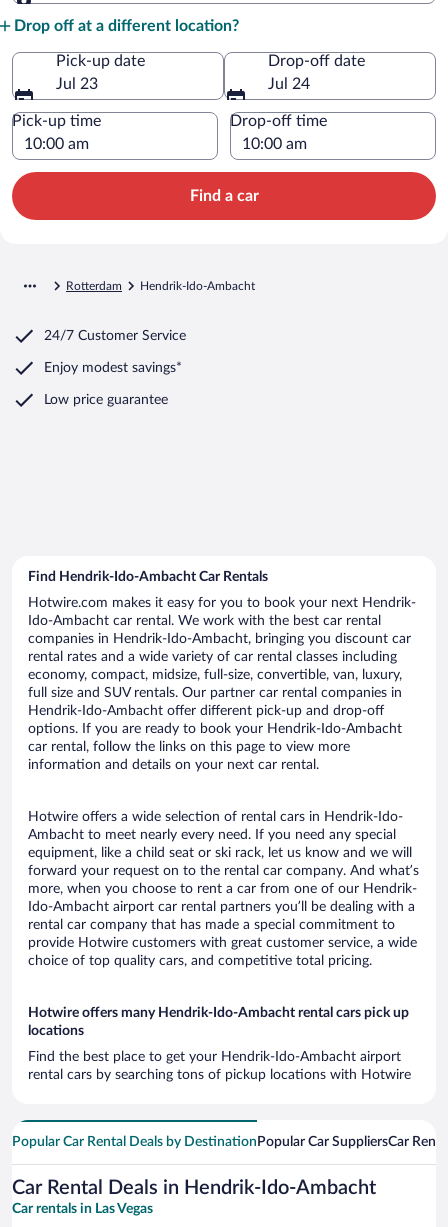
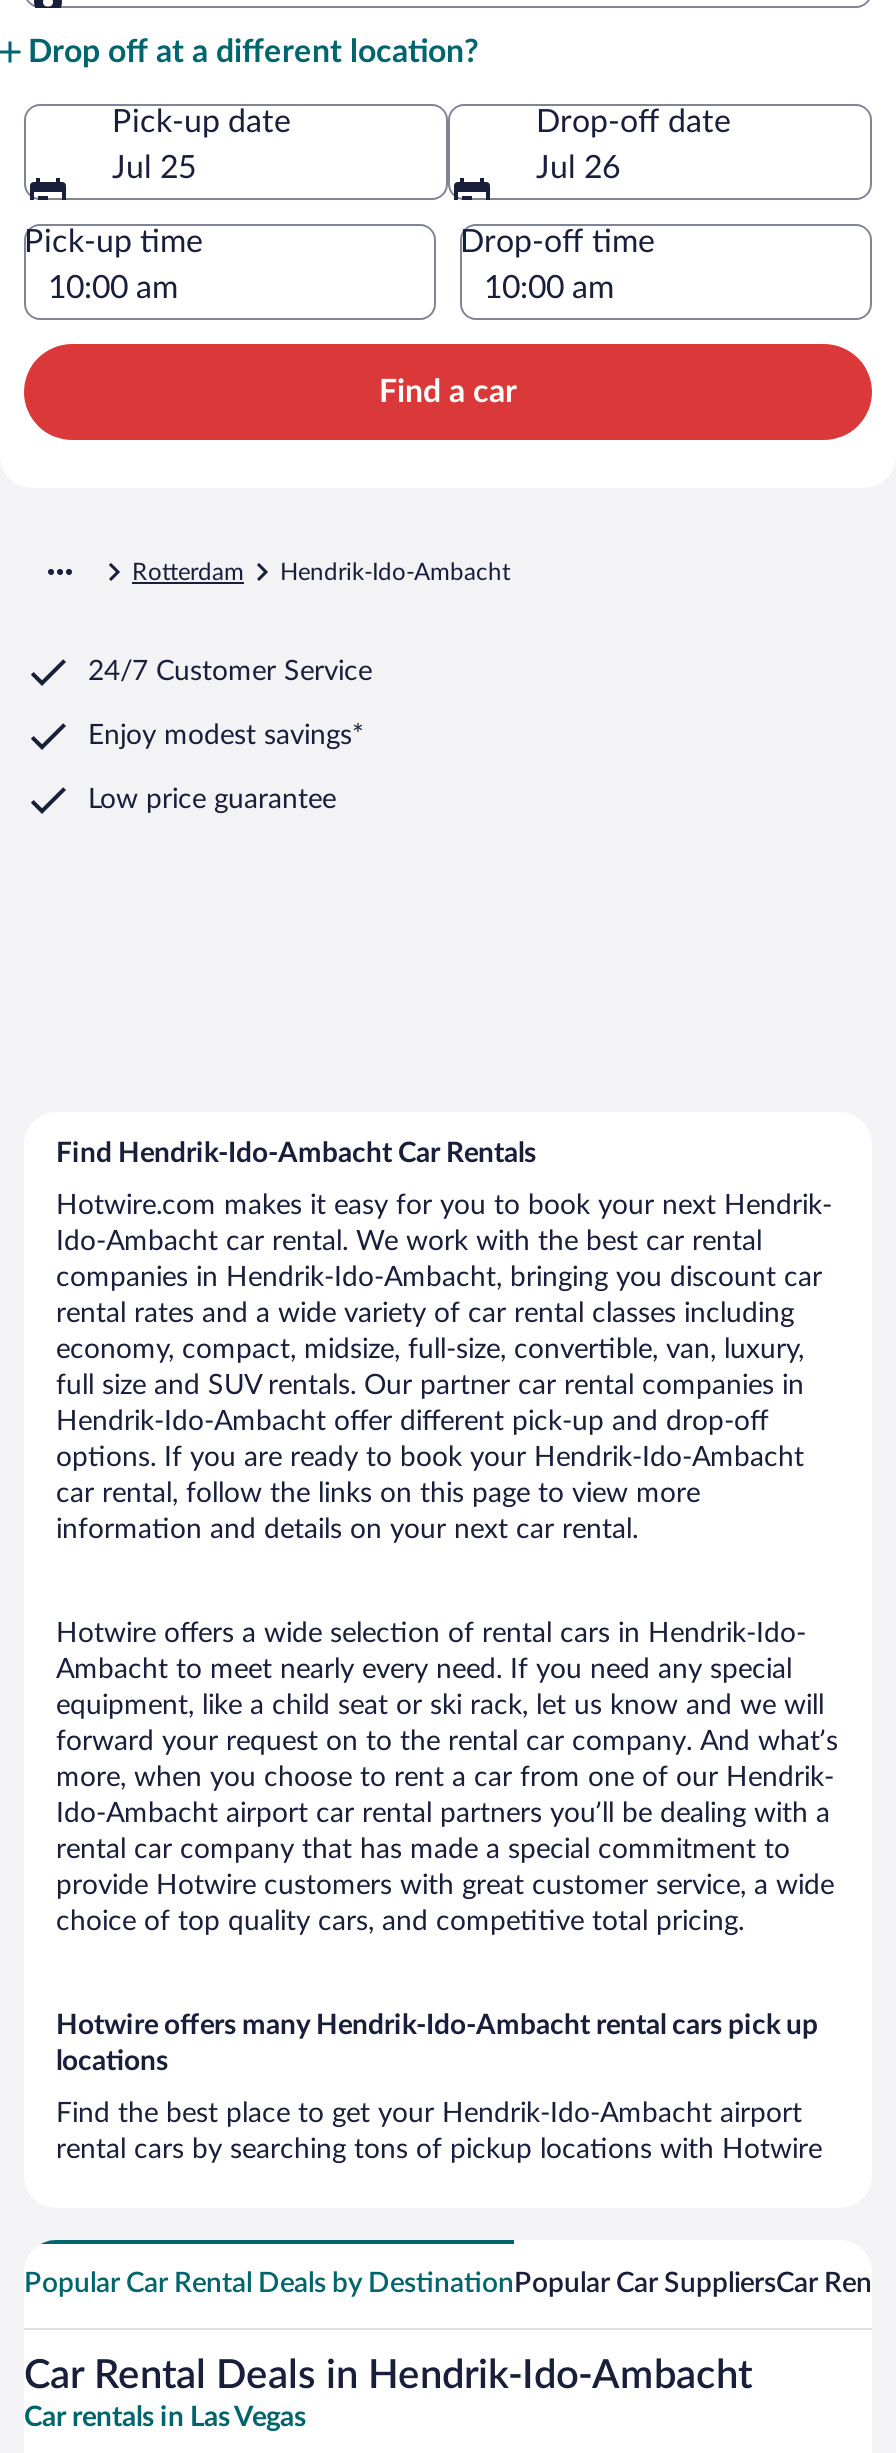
[56,76,98,92] Jul 23 -> [112,151,196,183] Jul 25
[268,76,310,92] Jul 24 -> [536,151,620,183] Jul 26

